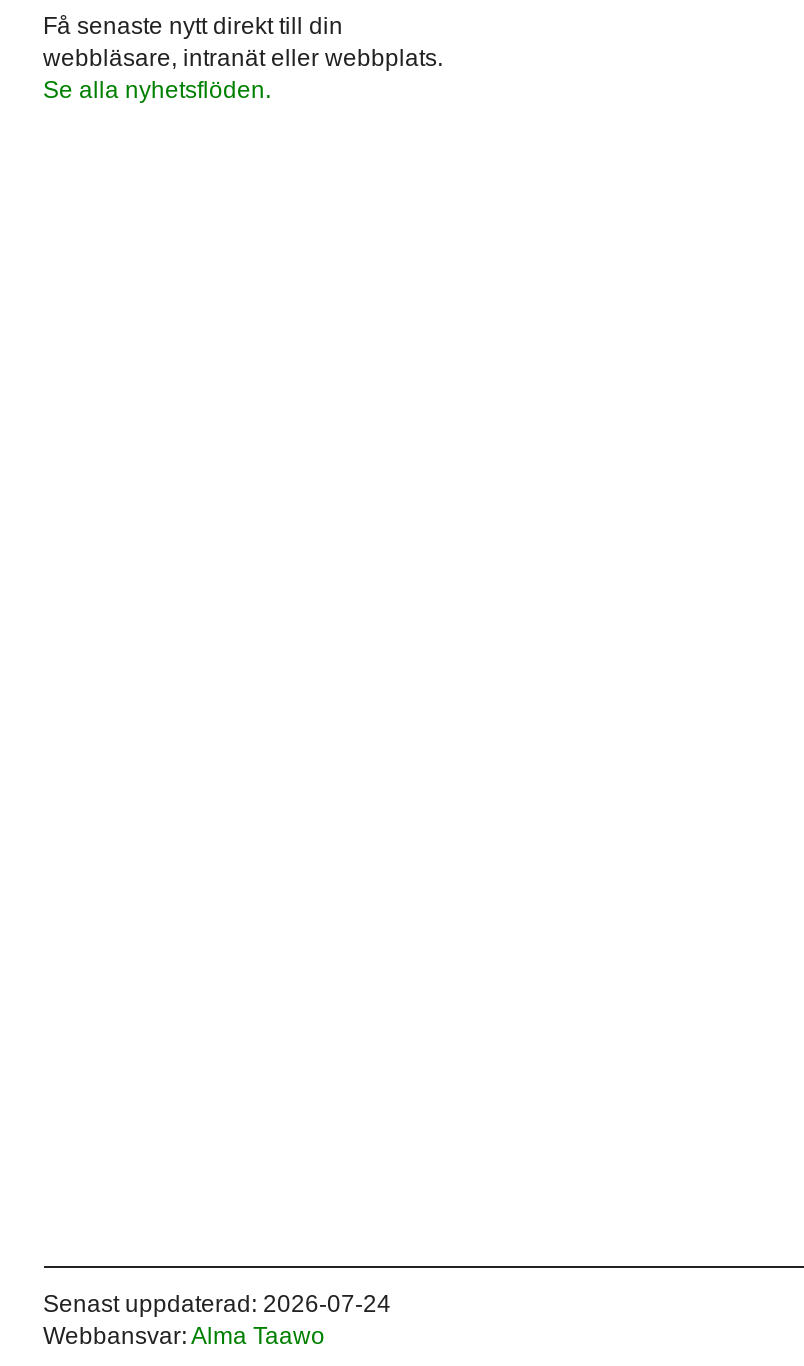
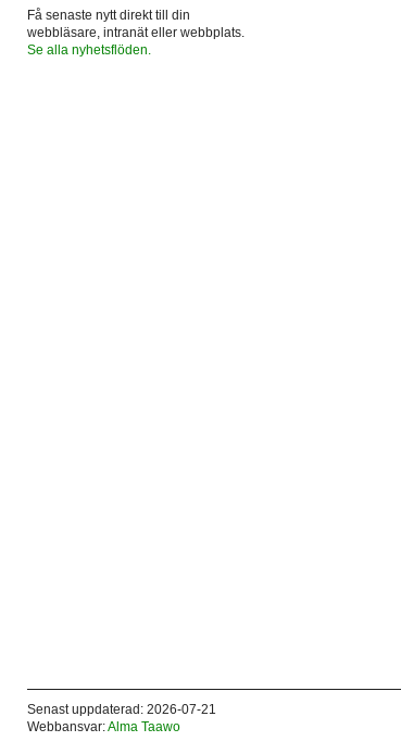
[43,1290,391,1318] Senast uppdaterad: 2026-07-24 -> [27,702,216,717] Senast uppdaterad: 2026-07-21

